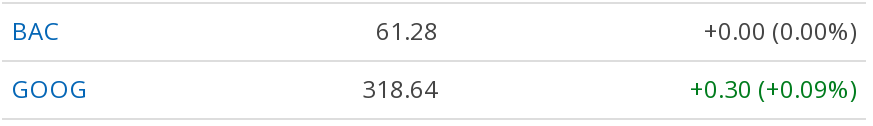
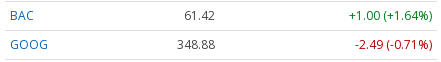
[376,15,438,49] 61.28 -> [184,7,215,24] 61.42
[704,15,856,49] +0.00 (0.00%) -> [349,7,432,24] +1.00 (+1.64%)
[362,73,438,107] 318.64 -> [177,36,215,53] 348.88
[690,73,856,107] +0.30 (+0.09%) -> [355,36,432,53] -2.49 (-0.71%)

